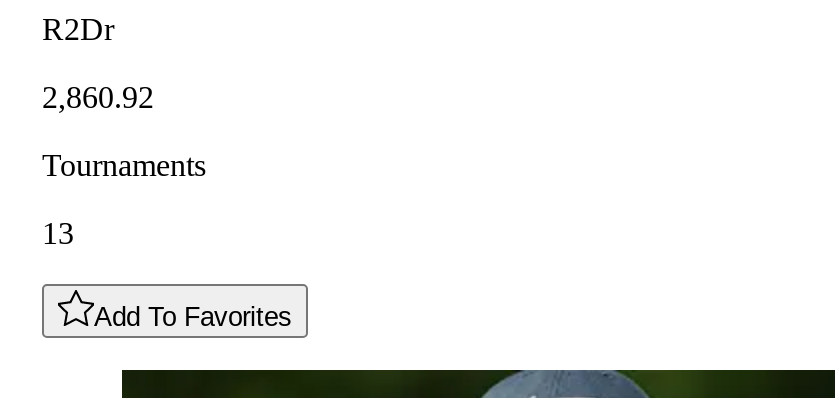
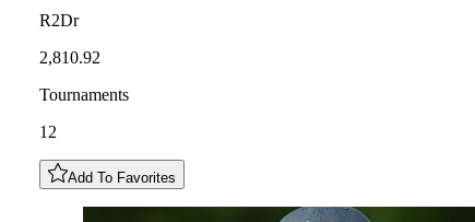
[42,80,154,114] 2,860.92 -> [39,48,100,66] 2,810.92
[42,216,74,250] 13 -> [39,122,57,141] 12

